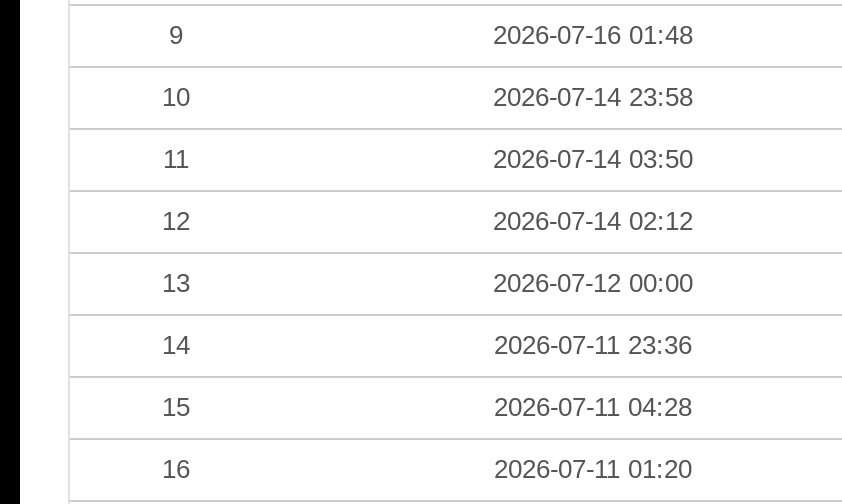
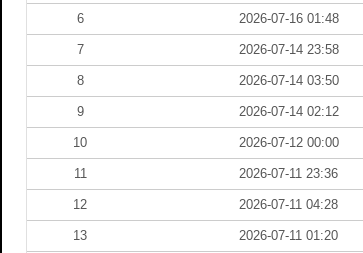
[169,20,183,50] 9 -> [76,11,83,26] 6
[162,82,190,112] 10 -> [76,42,83,57] 7
[163,144,189,174] 11 -> [76,73,83,88] 8
[162,206,190,236] 12 -> [76,104,83,119] 9
[162,268,190,298] 13 -> [73,135,87,150] 10
[162,330,190,360] 14 -> [73,166,86,181] 11
[162,392,190,422] 15 -> [73,197,87,212] 12
[162,454,190,484] 16 -> [73,228,87,243] 13

